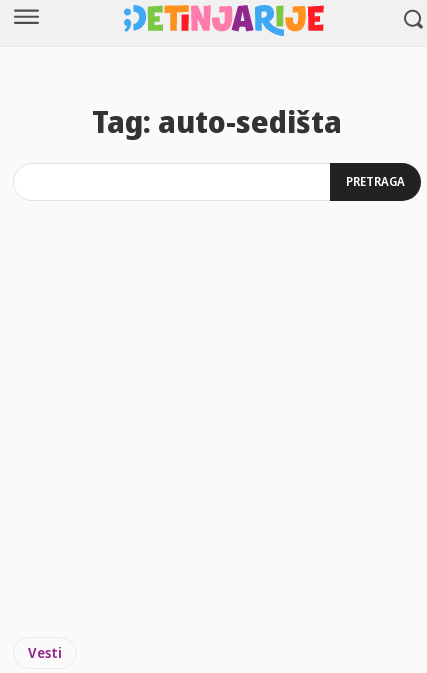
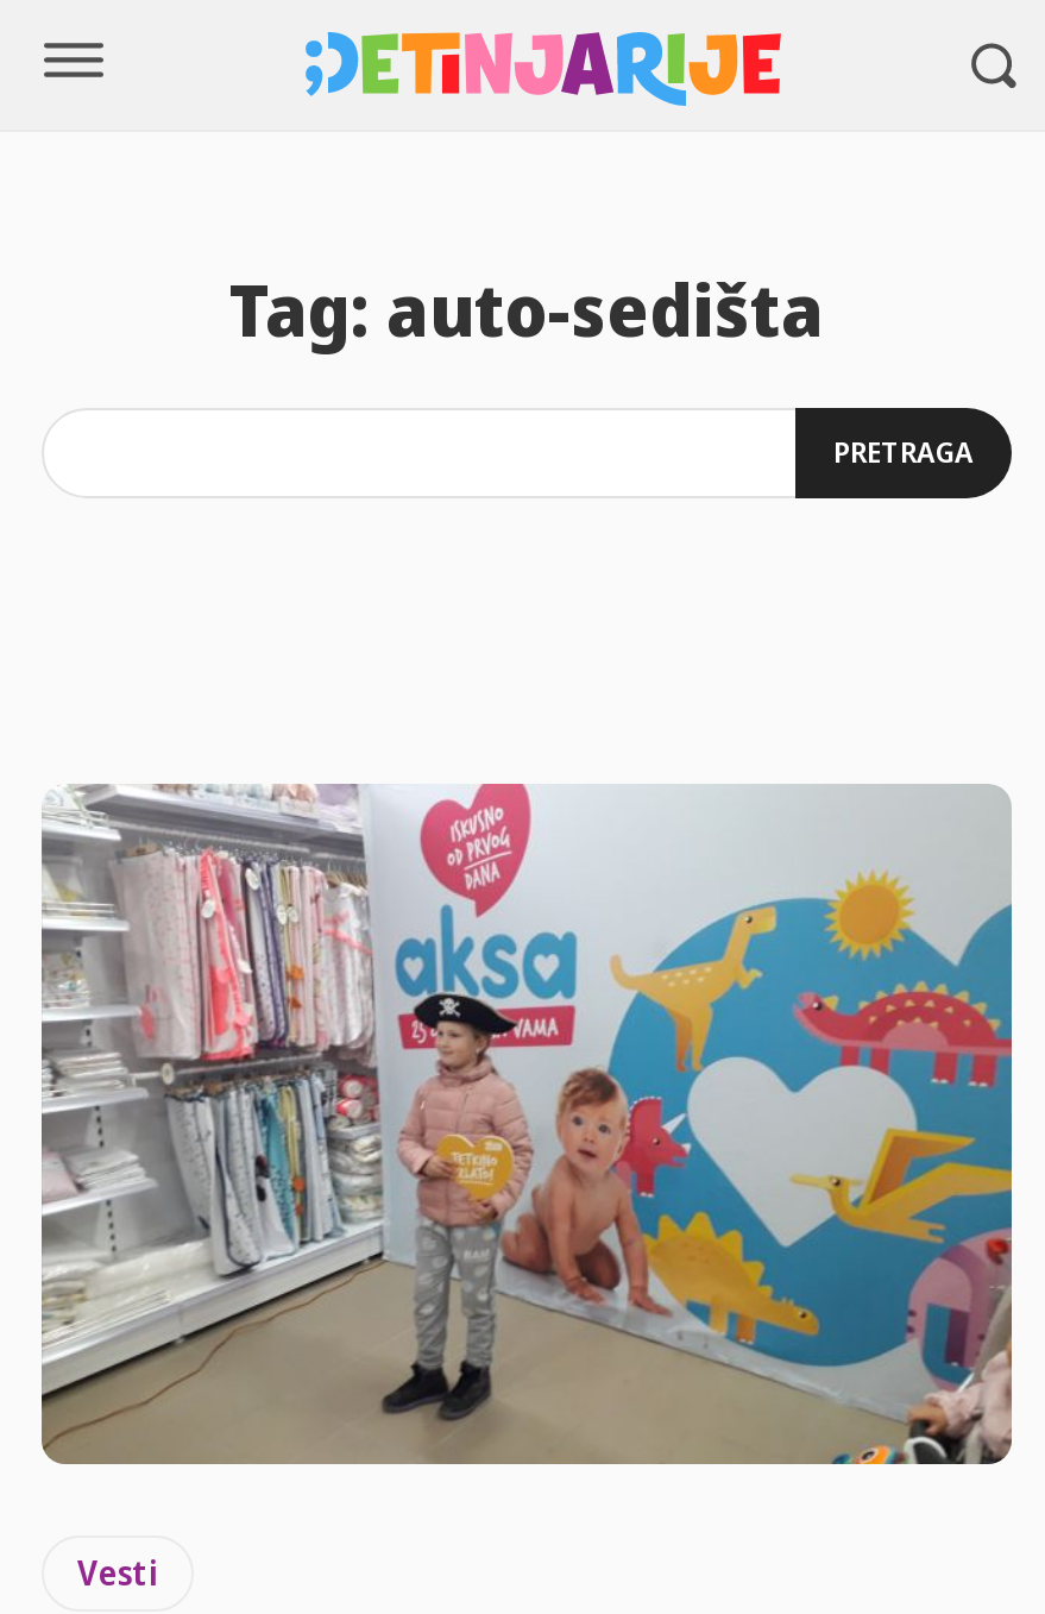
none -> [39,781,1014,1467] [image]

